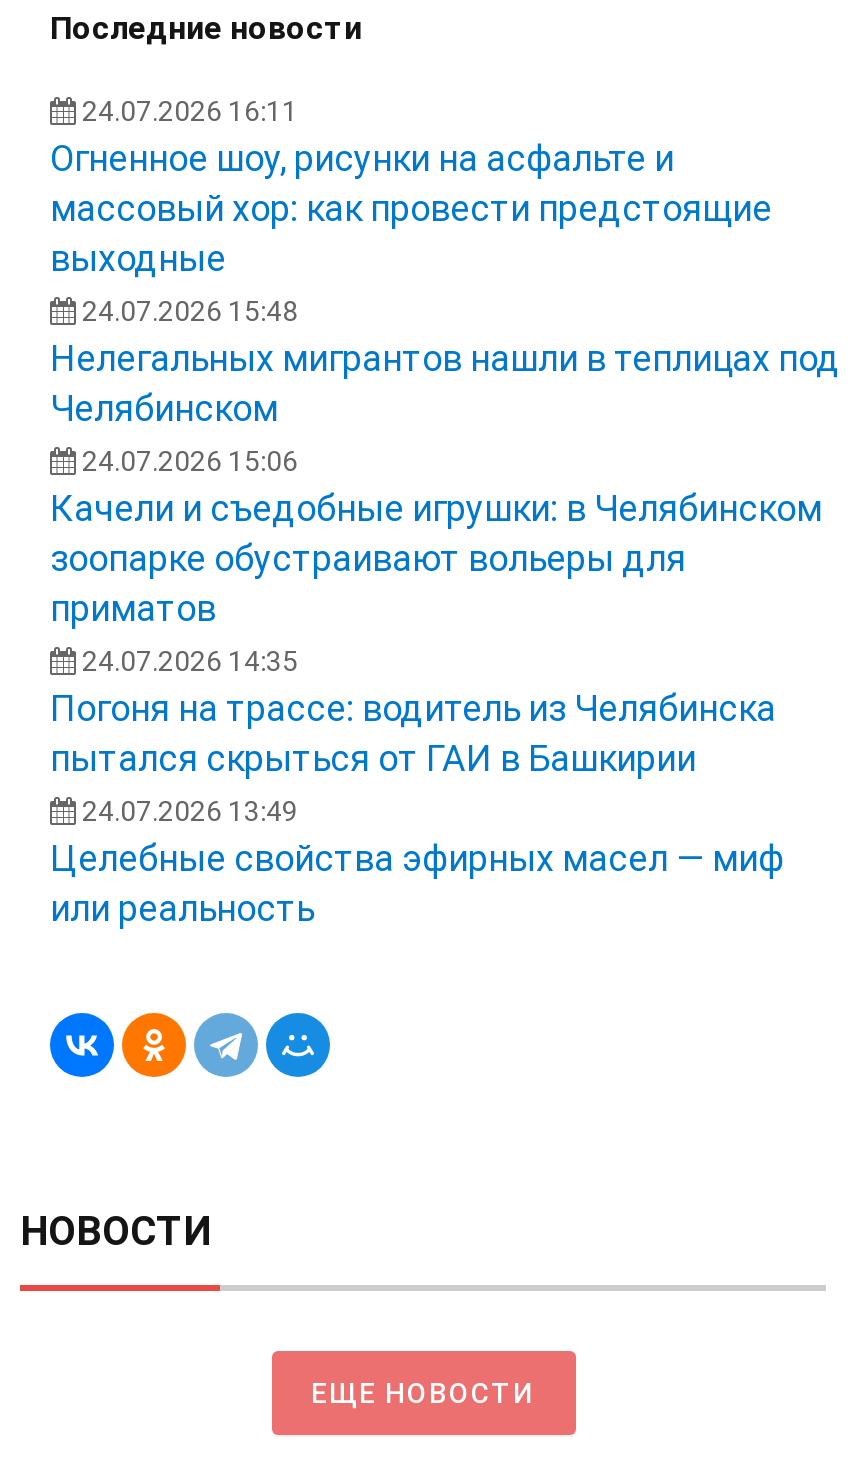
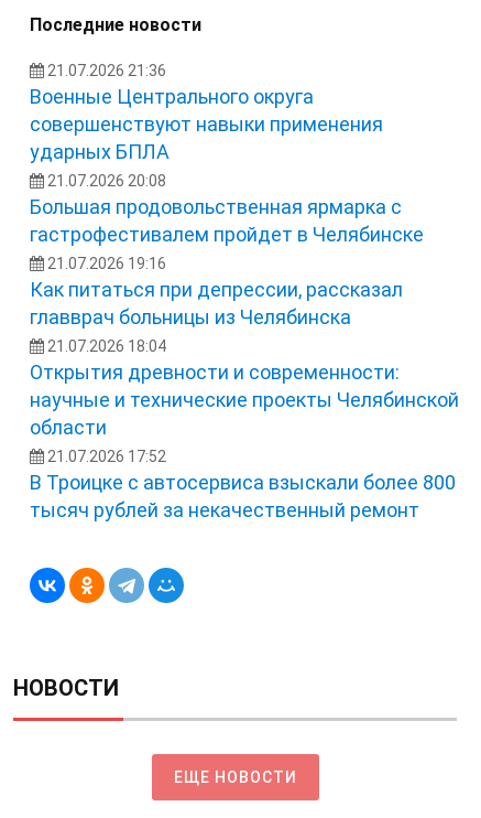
[50,96,840,930] 24.07.2026 16:11 | Огненное шоу, рисунки на асфальте и | массовый хор: как провести предстоящие | выходные | 24.07.2026 15:48 | Нелегальных мигрантов нашли в теплицах под | Челябинском | 24.07.2026 15:06 | Качели и съедобные игрушки: в Челябинском | зоопарке обустраивают вольеры для | приматов | 24.07.2026 14:35 | Погоня на трассе: водитель из Челябинска | пытался скрыться от ГАИ в Башкирии | 24.07.2026 13:49 | Целебные свойства эфирных масел — миф | или реальность -> [30,62,459,522] 21.07.2026 21:36 | Военные Центрального округа | совершенствуют навыки применения | ударных БПЛА | 21.07.2026 20:08 | Большая продовольственная ярмарка с | гастрофестивалем пройдет в Челябинске | 21.07.2026 19:16 | Как питаться при депрессии, рассказал | главврач больницы из Челябинска | 21.07.2026 18:04 | Открытия древности и современности: | научные и технические проекты Челябинской | области | 21.07.2026 17:52 | В Троицке с автосервиса взыскали более 800 | тысяч рублей за некачественный ремонт

